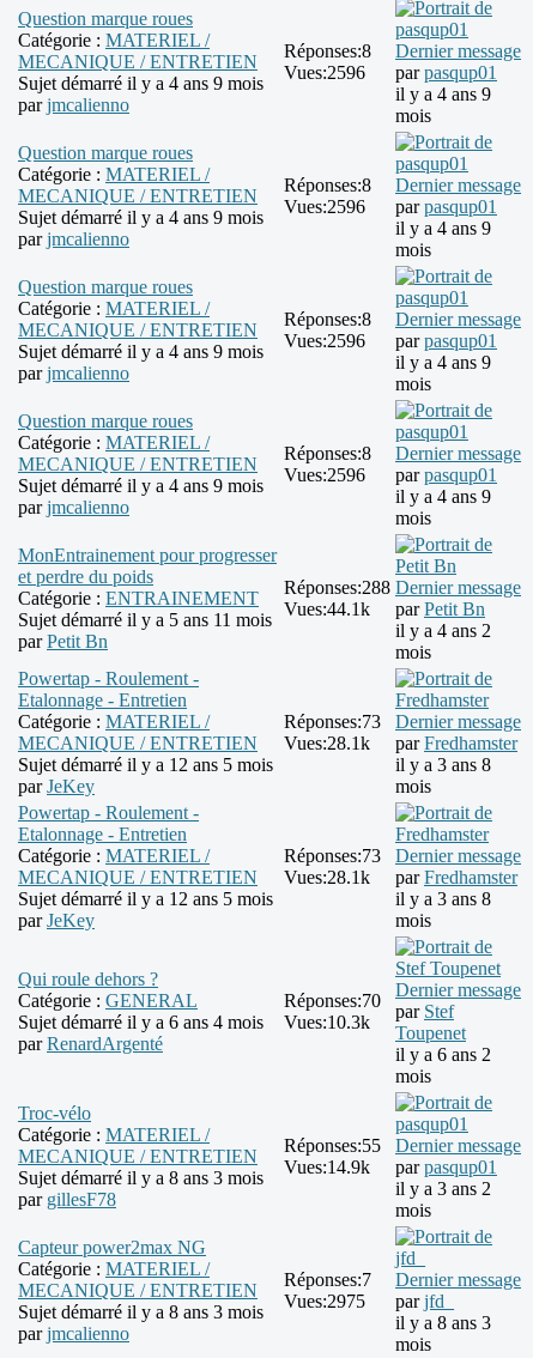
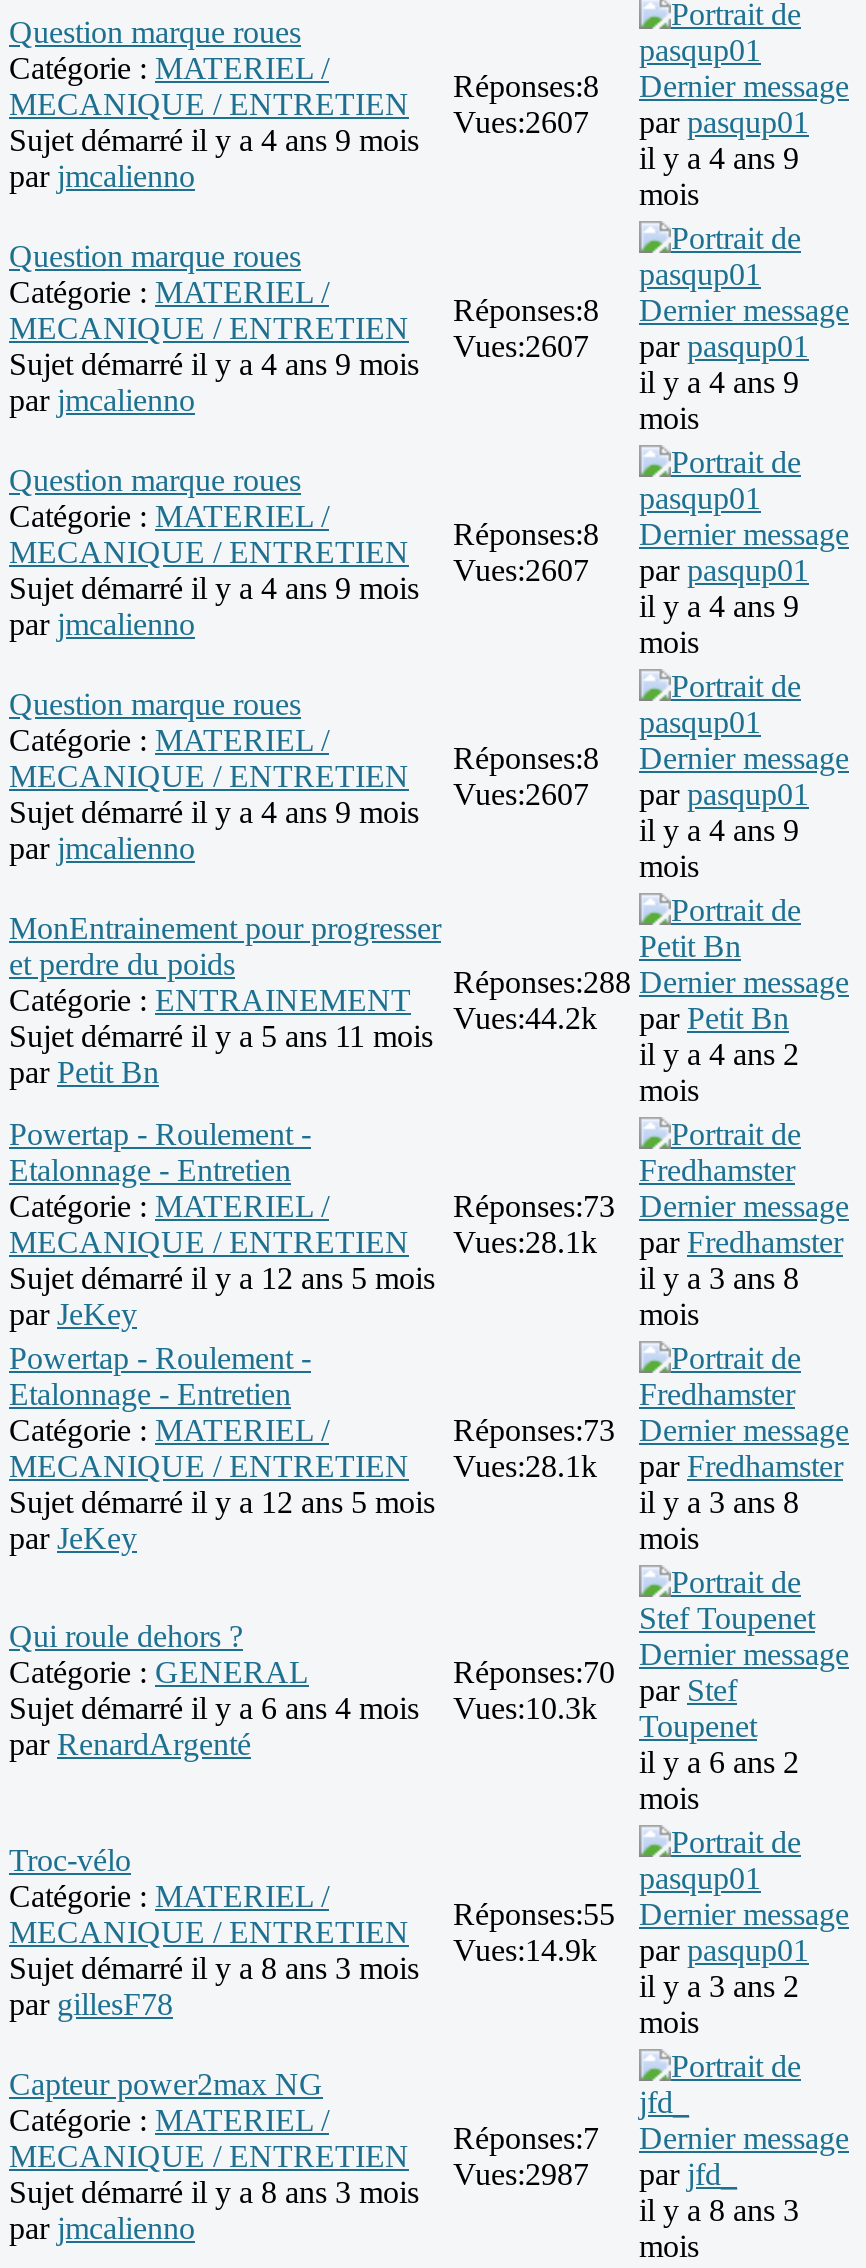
[284,63,497,83] Vues:2596 par pasqup01 -> [453,104,809,138] Vues:2607 par pasqup01
[284,197,497,217] Vues:2596 par pasqup01 -> [453,328,809,362] Vues:2607 par pasqup01
[284,331,497,351] Vues:2596 par pasqup01 -> [453,552,809,586] Vues:2607 par pasqup01
[284,465,497,485] Vues:2596 par pasqup01 -> [453,776,809,810] Vues:2607 par pasqup01
[284,599,485,619] Vues:44.1k par Petit Bn -> [453,1000,789,1034] Vues:44.2k par Petit Bn
[284,1291,454,1312] Vues:2975 par jfd_ -> [453,2156,737,2190] Vues:2987 par jfd_

